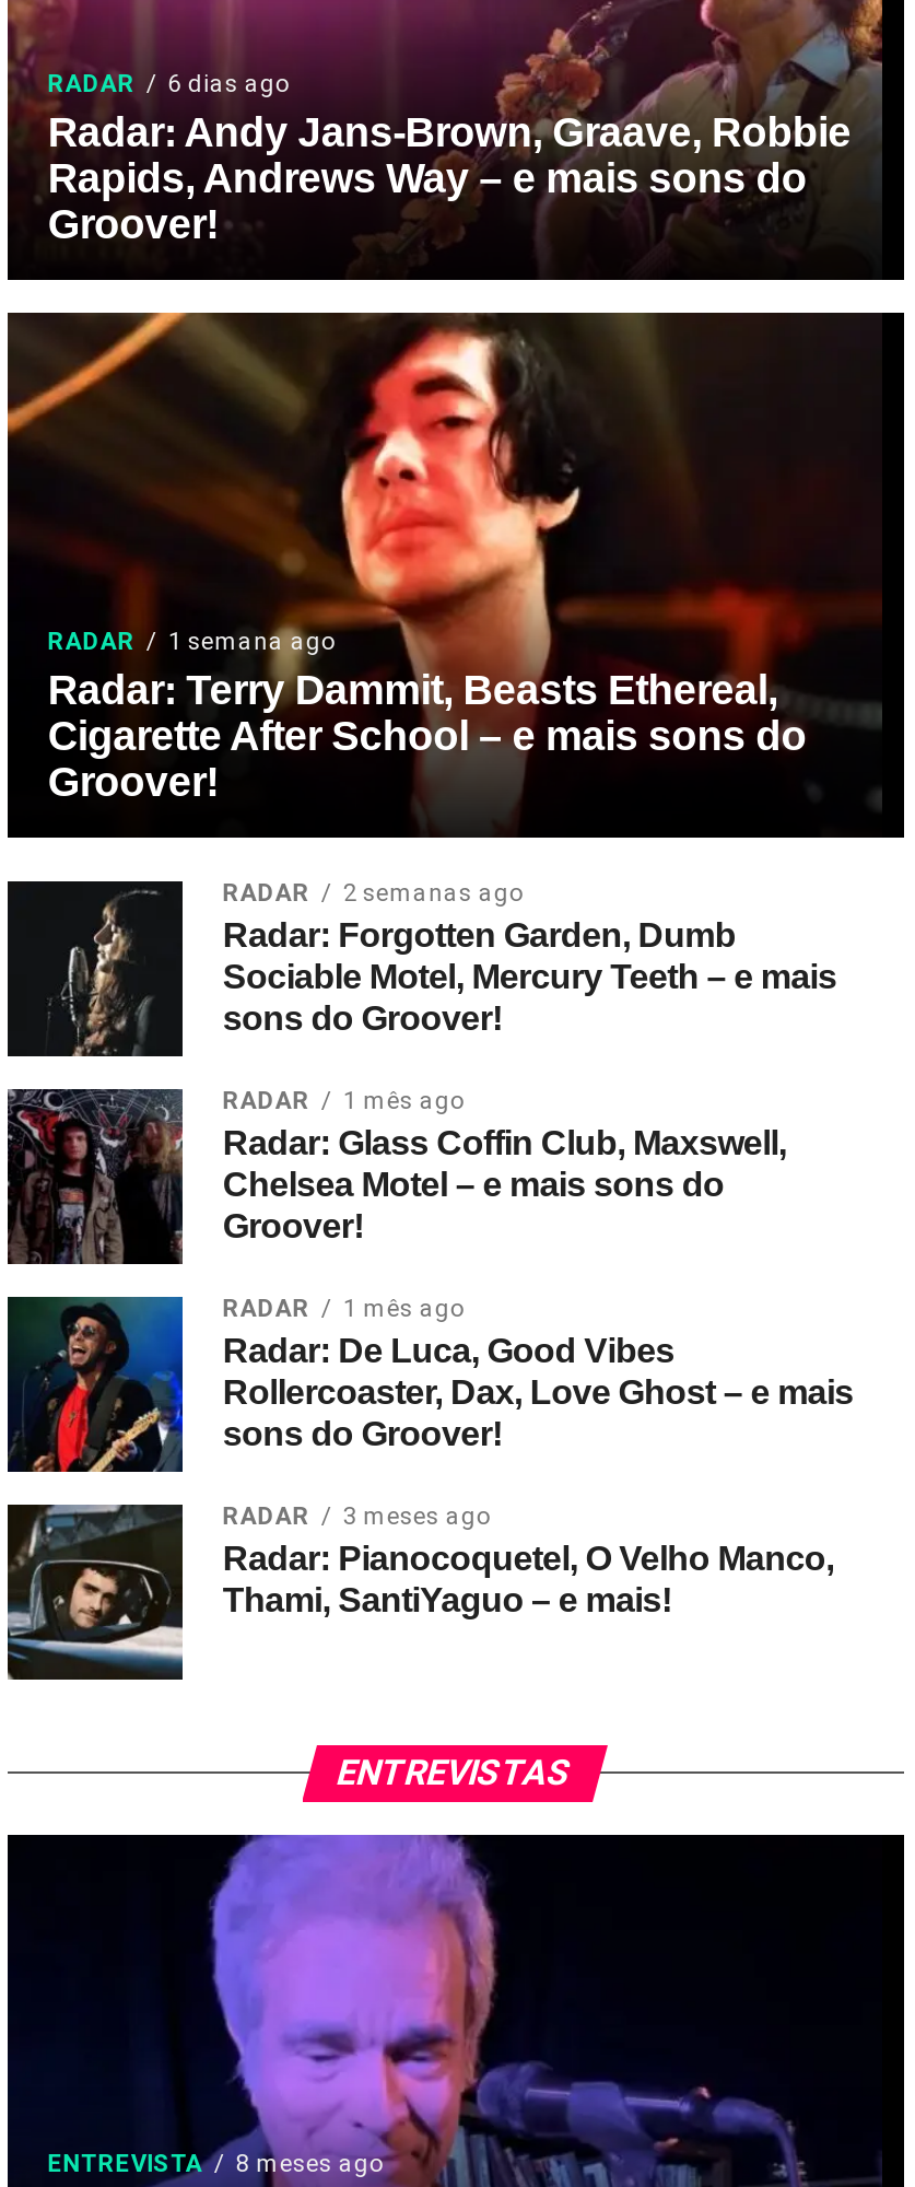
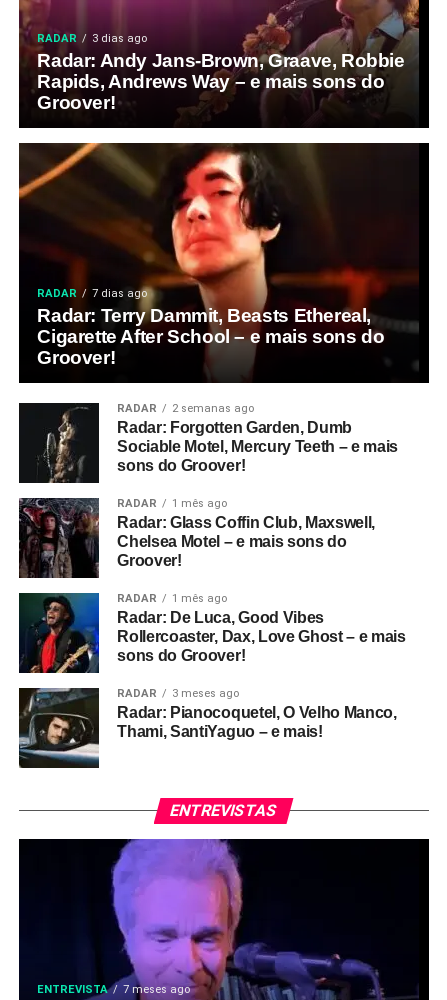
[48,70,288,98] RADAR 6 dias ago -> [37,32,147,45] RADAR 3 dias ago
[48,628,334,656] RADAR 1 semana ago -> [37,287,147,300] RADAR 7 dias ago
[48,2150,382,2178] ENTREVISTA 8 meses ago -> [37,983,190,996] ENTREVISTA 7 meses ago

